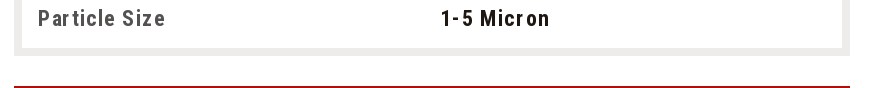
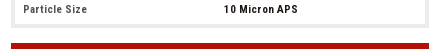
[440,7,550,33] 1-5 Micron -> [224,3,298,16] 10 Micron APS

